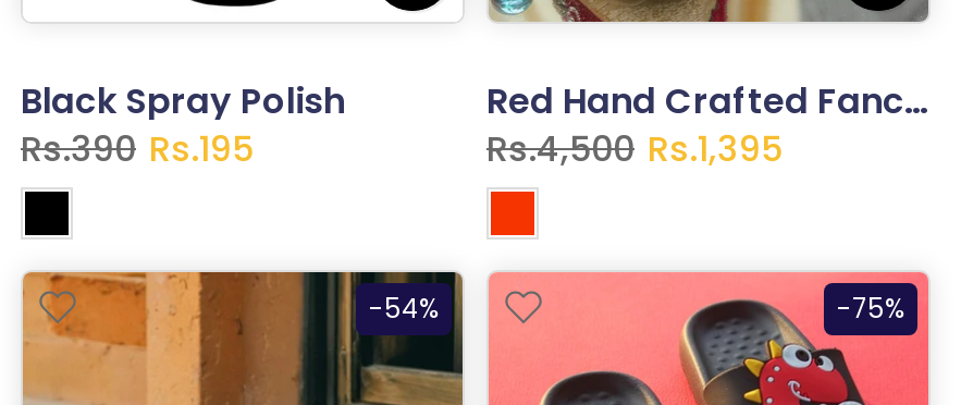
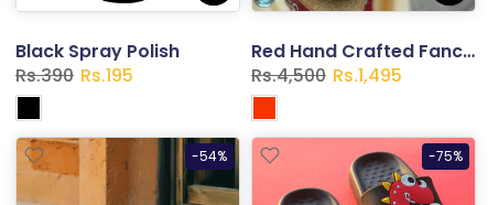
[486,124,783,174] Rs.4,500 Rs.1,395 -> [251,63,402,88] Rs.4,500 Rs.1,495

